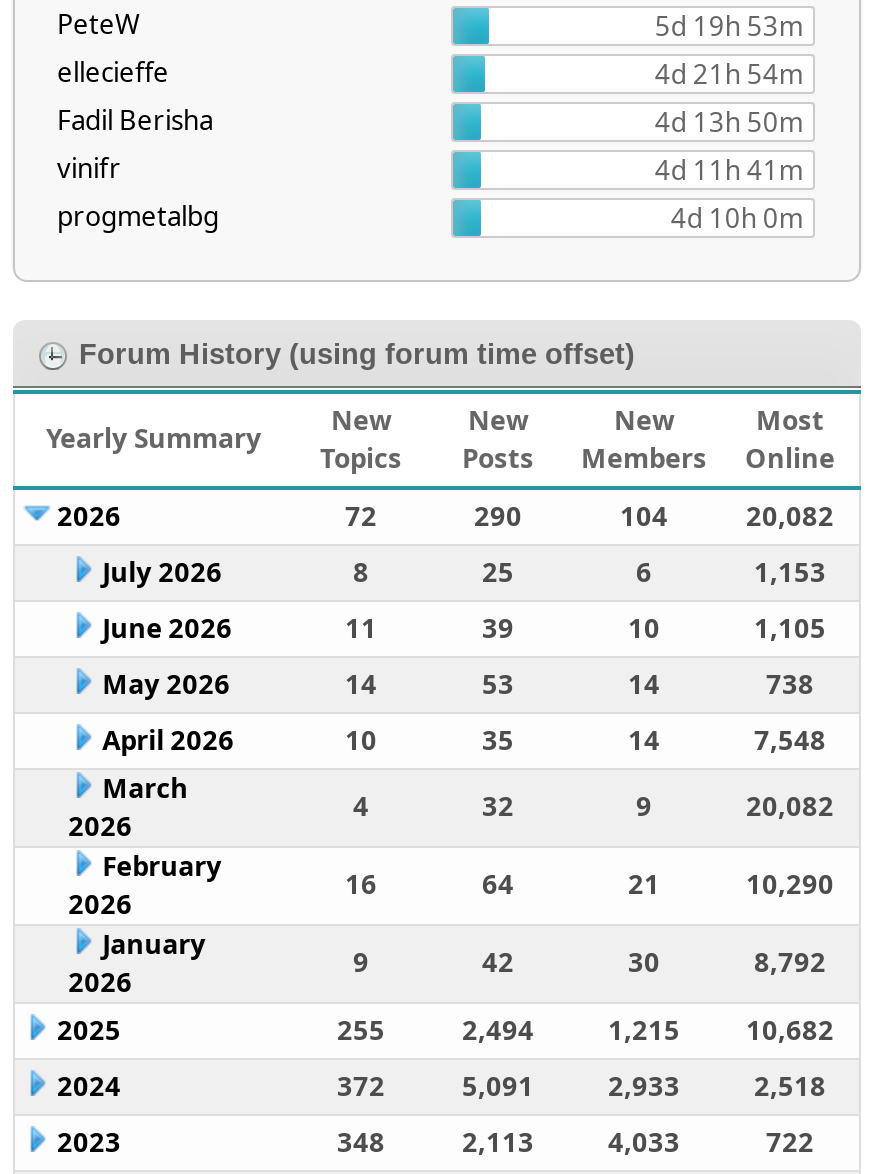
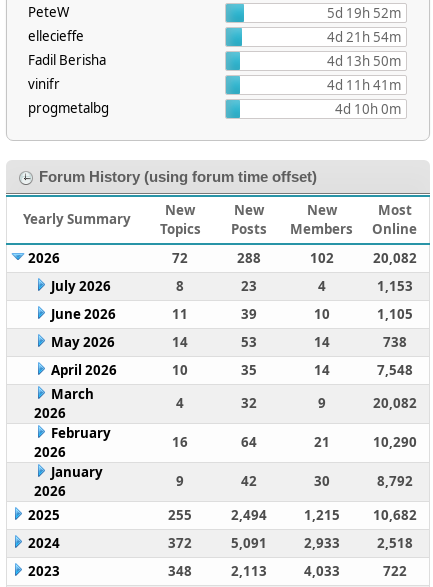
[655,8,803,44] 5d 19h 53m -> [327,4,401,22] 5d 19h 52m
[474,498,522,534] 290 -> [236,249,260,267] 288
[620,498,668,534] 104 -> [309,249,333,267] 102
[482,554,514,590] 25 -> [240,277,256,295] 23
[636,554,652,590] 6 -> [317,277,325,295] 4

